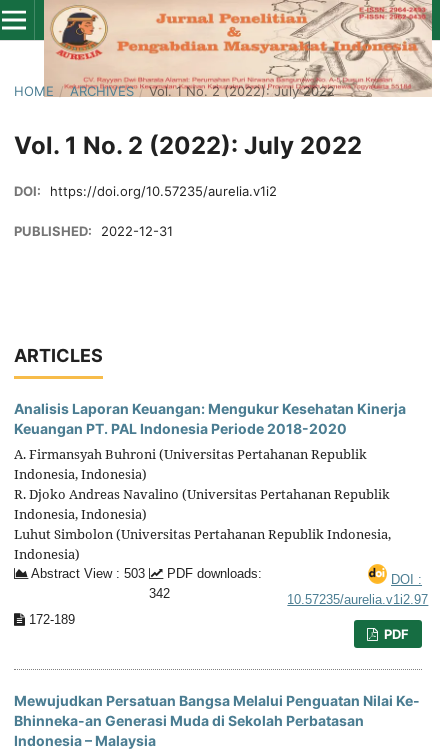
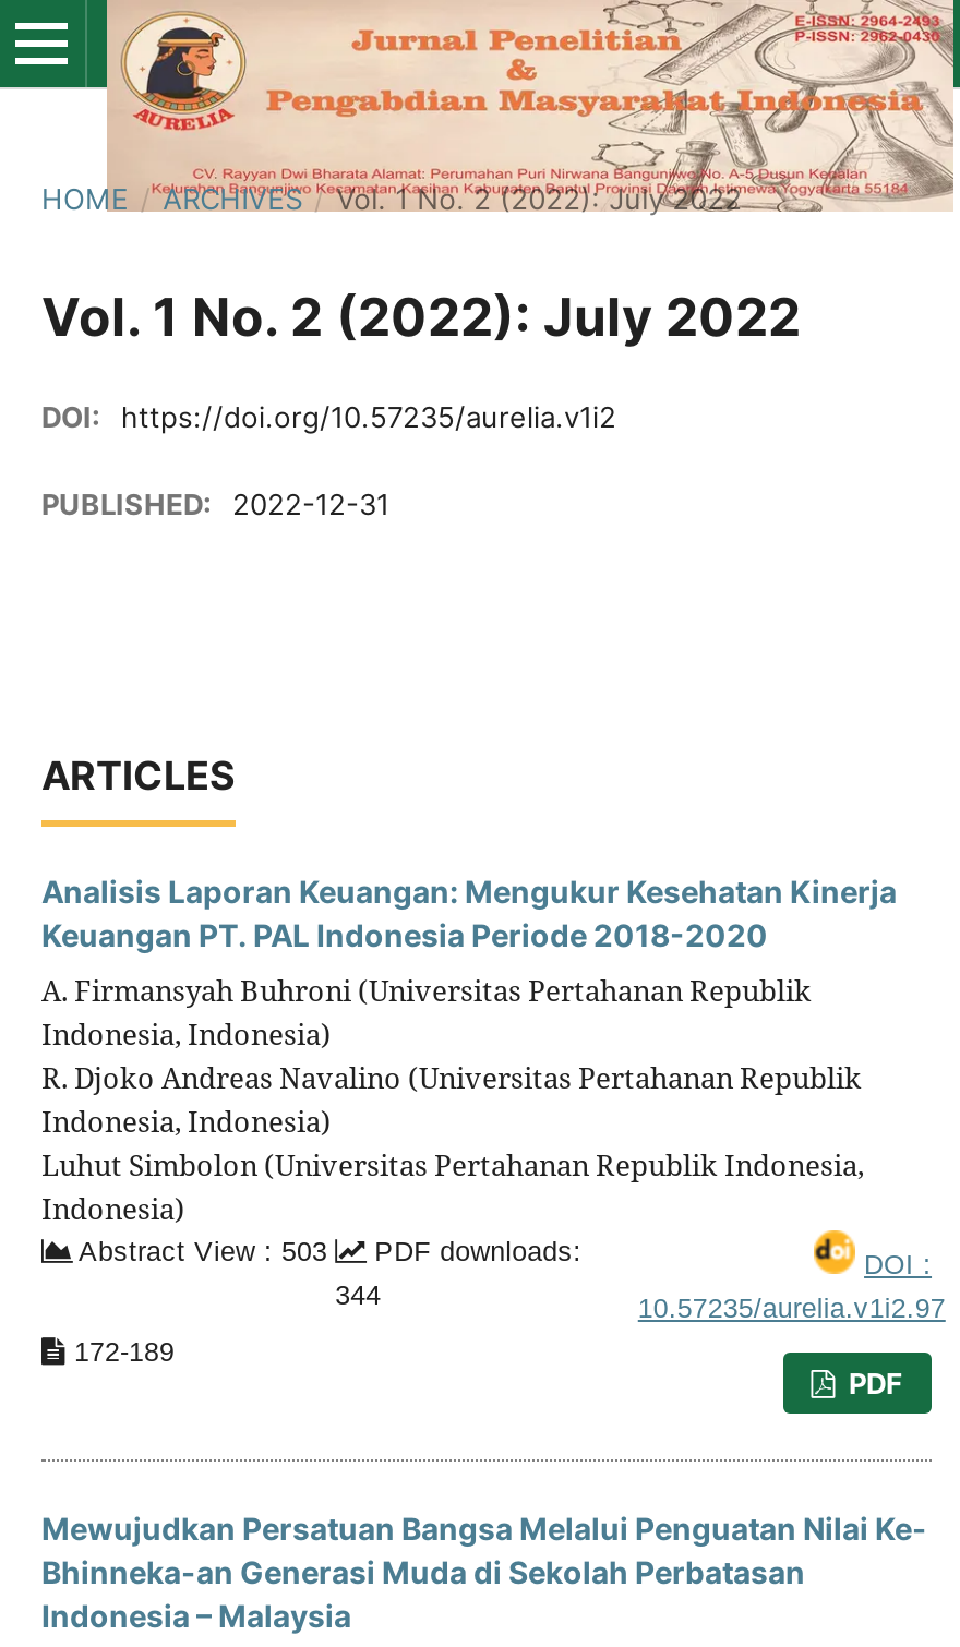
[149,587,170,601] 342 -> [335,1281,381,1311] 344

